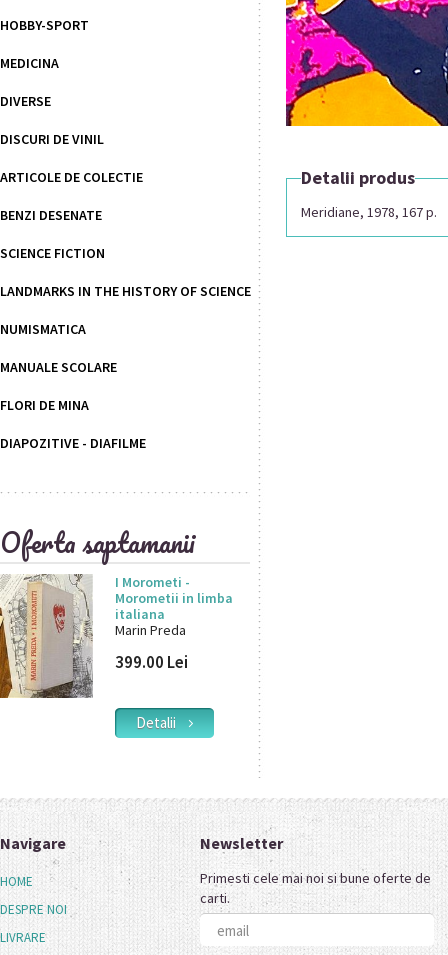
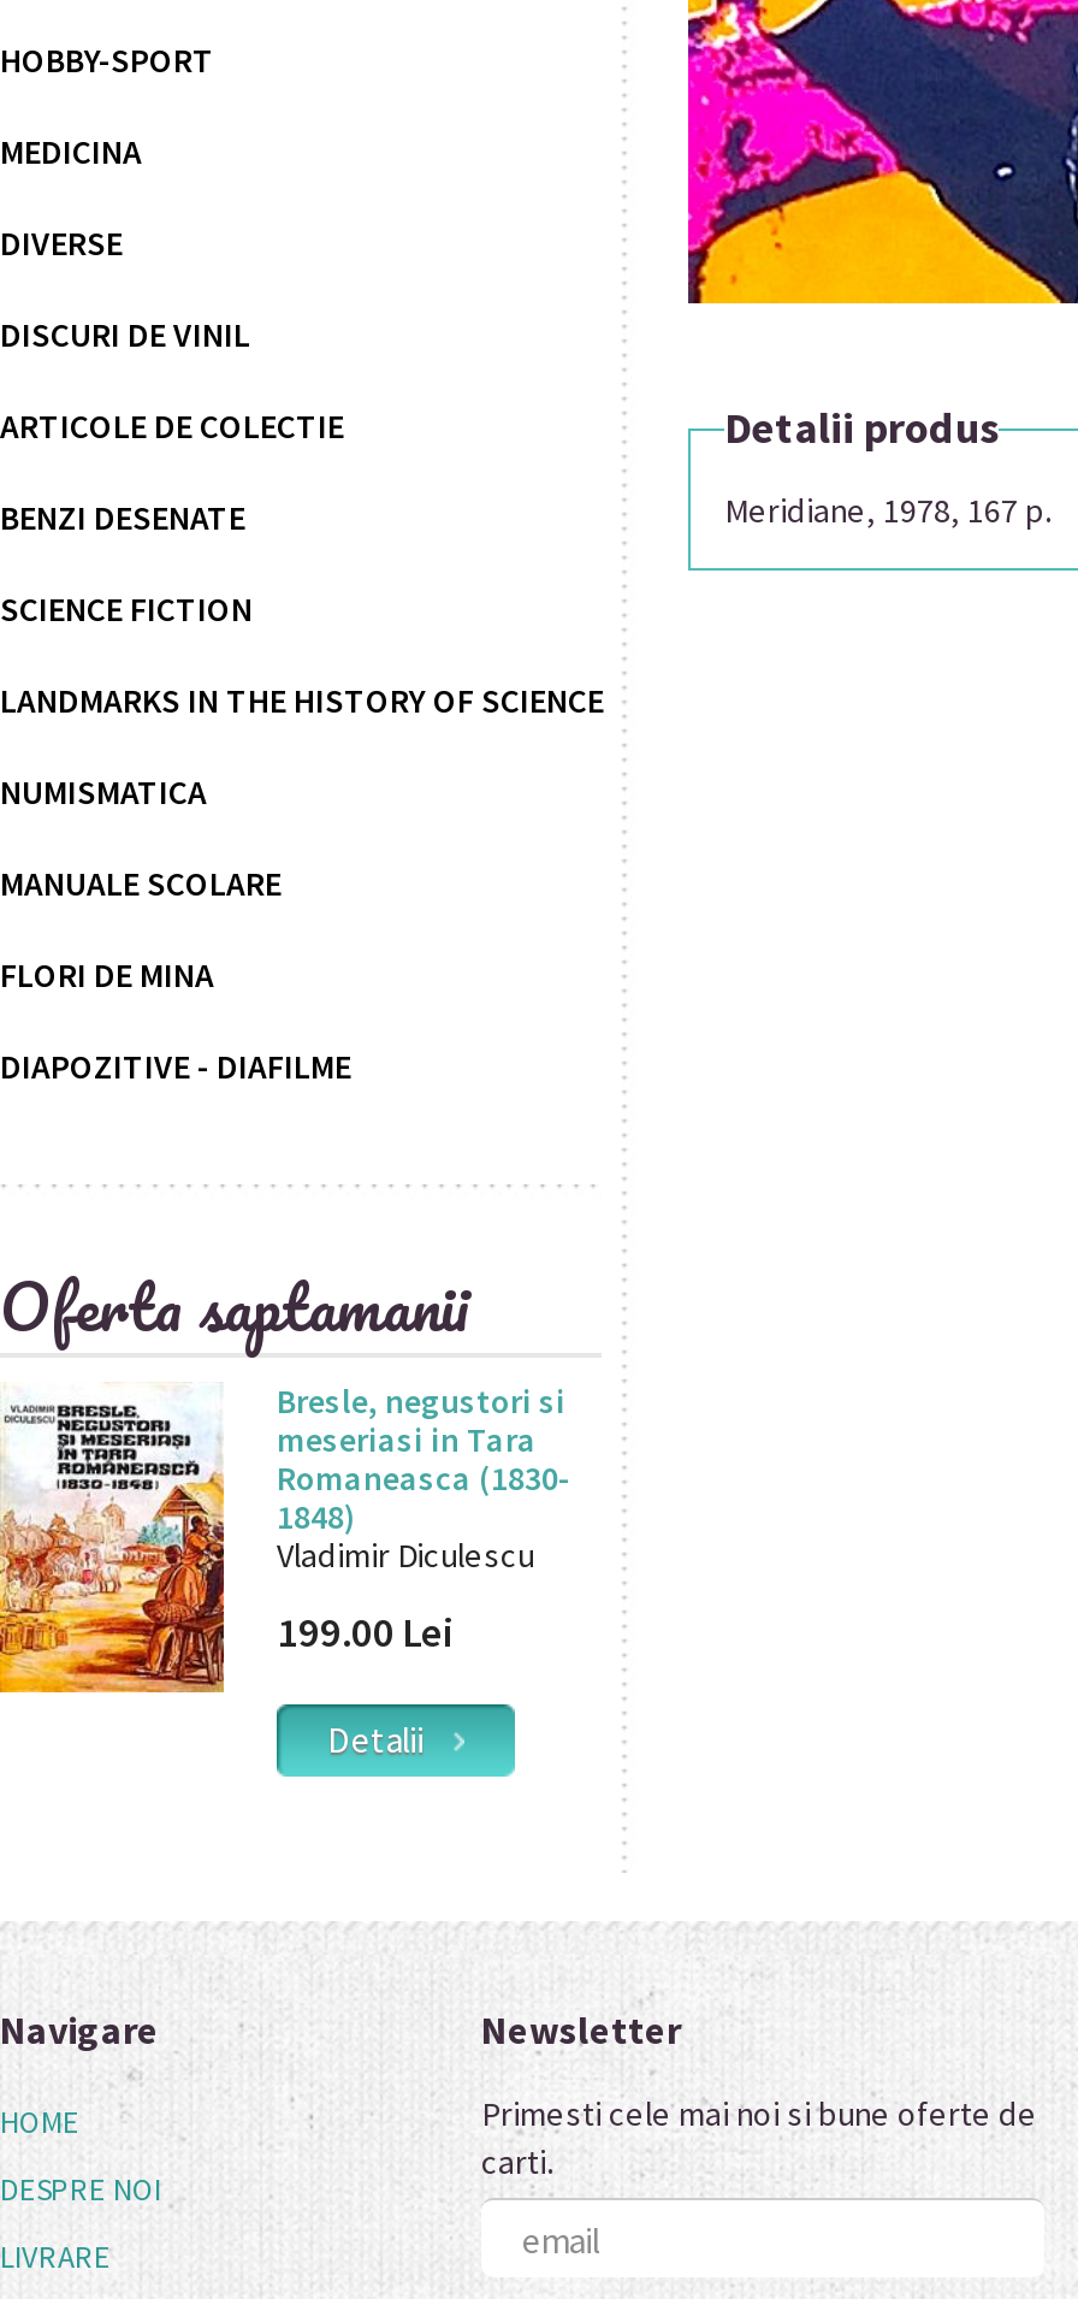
[3,573,233,703] [image] | I Morometi - | Morometii in limba | italiana | Marin Preda -> [7,1379,570,1695] [image] | Bresle, negustori si | meseriasi in Tara | Romaneasca (1830- | 1848) | Vladimir Diculescu
[115,651,188,673] 399.00 Lei -> [277,1606,452,1659] 199.00 Lei

